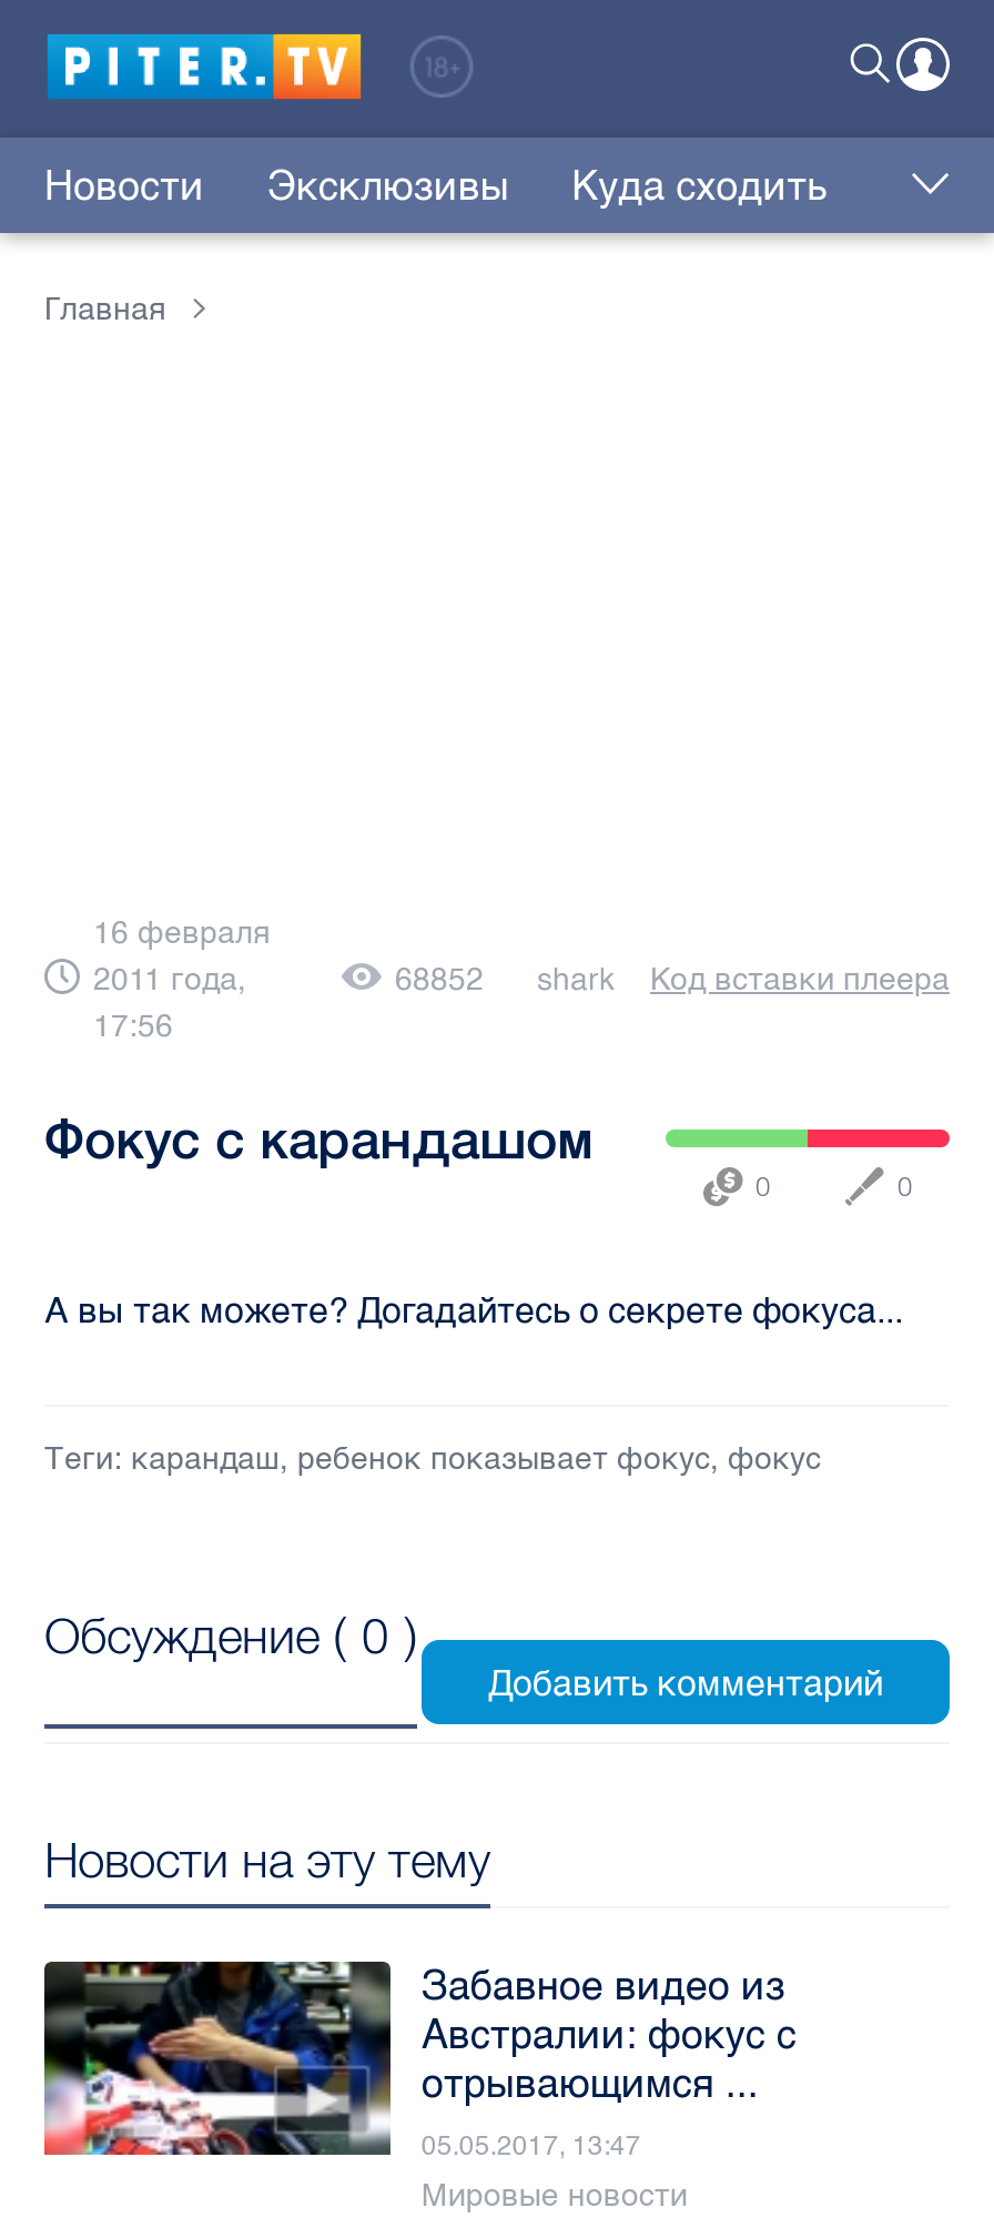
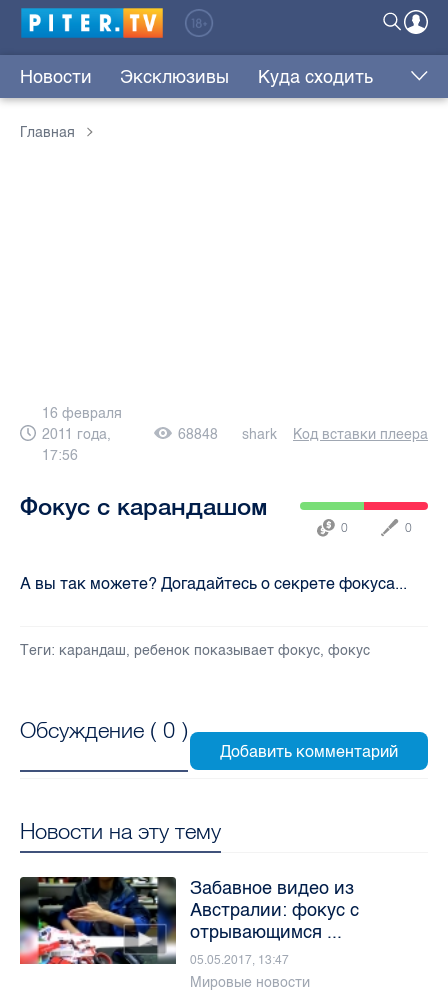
[395,960,950,998] 68852 shark Код вставки плеера -> [178,426,428,443] 68848 shark Код вставки плеера

